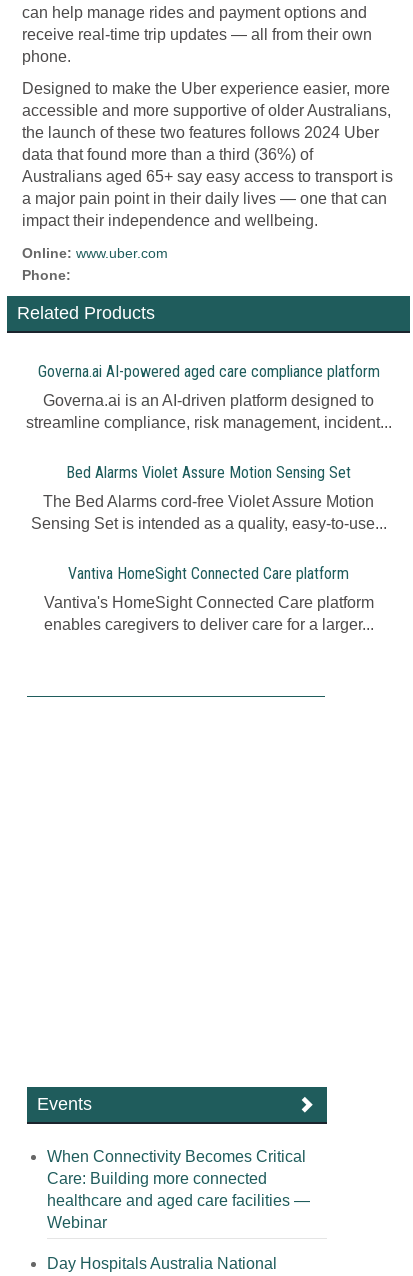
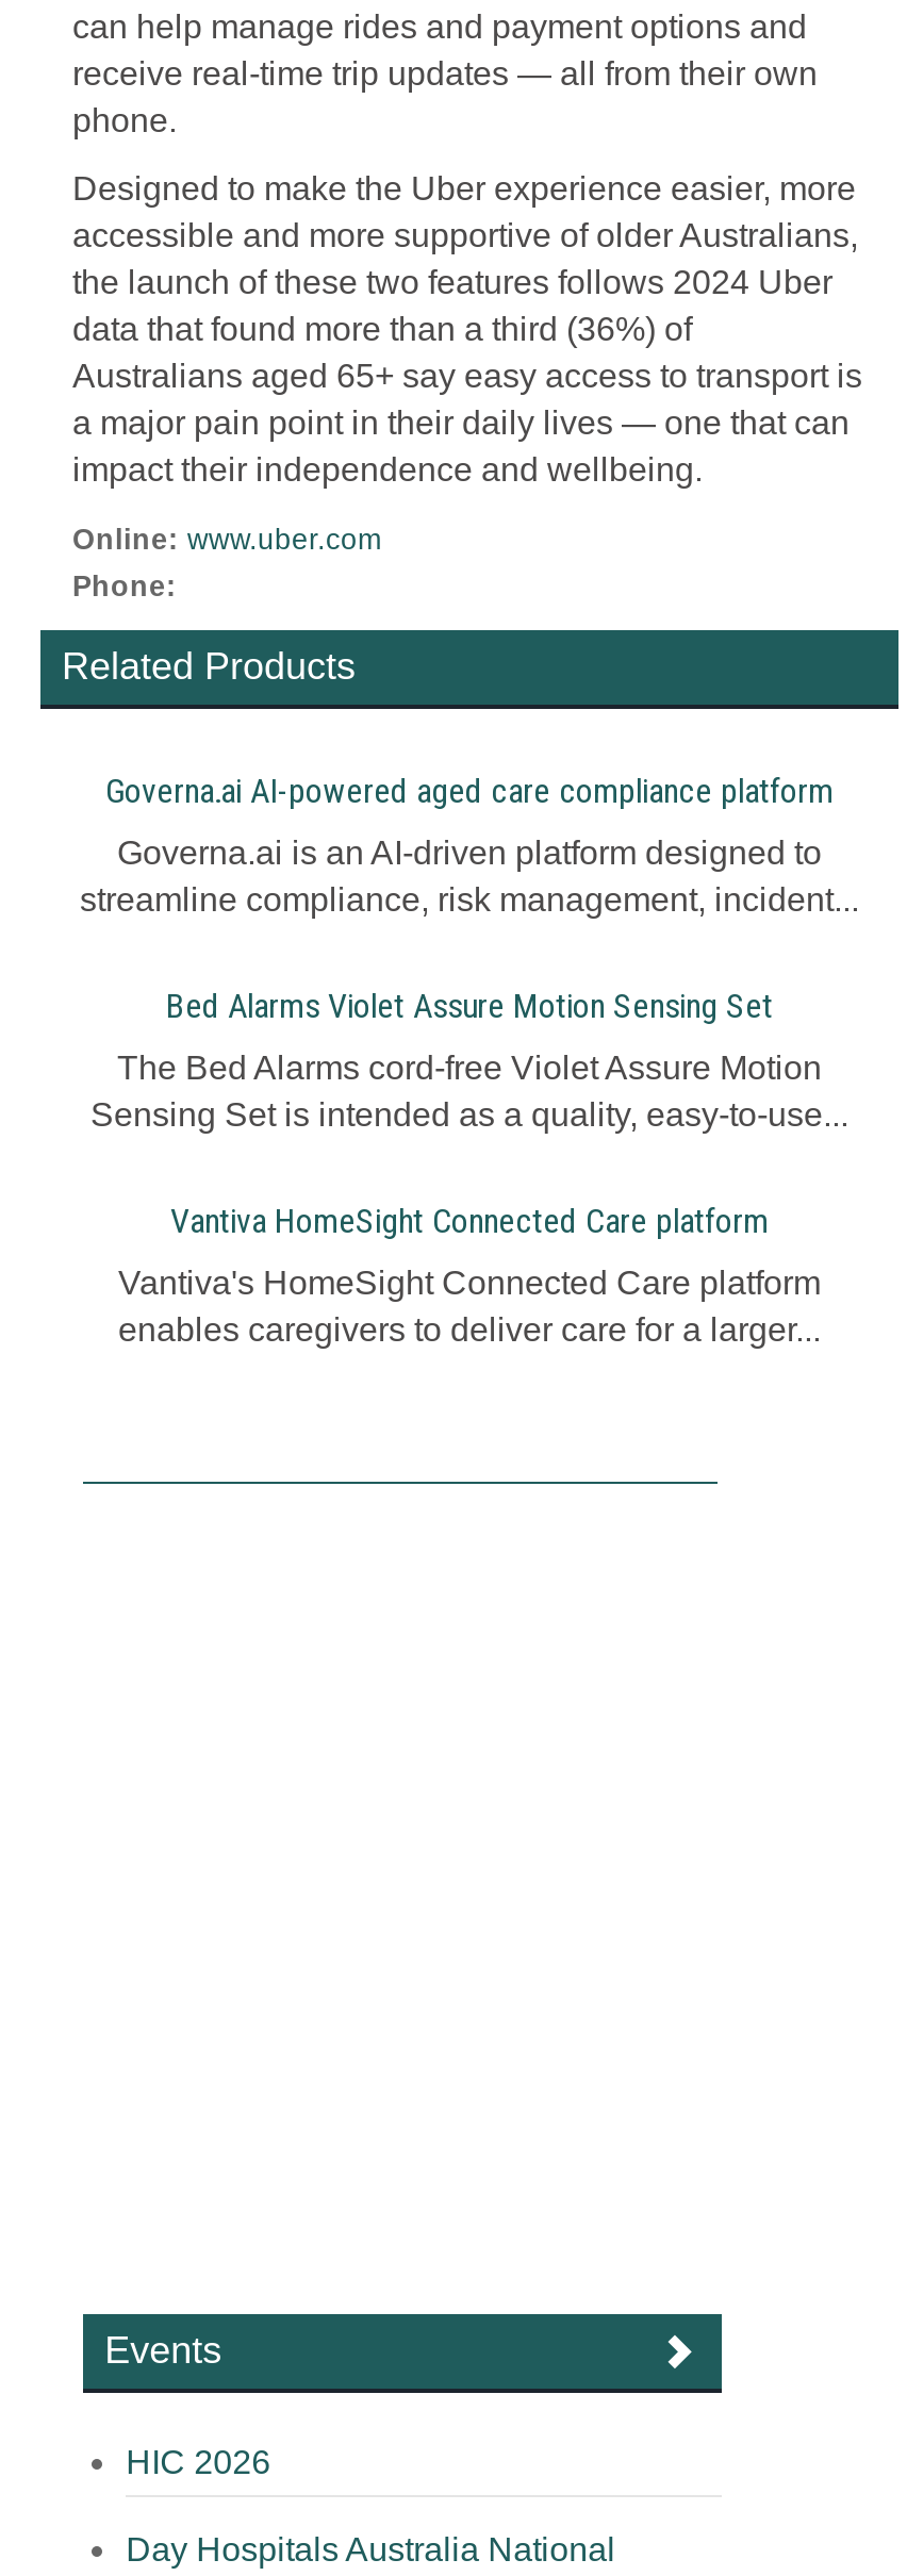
[47,1148,310,1231] When Connectivity Becomes Critical | Care: Building more connected | healthcare and aged care facilities — | Webinar -> [126,2444,271,2480] HIC 2026

